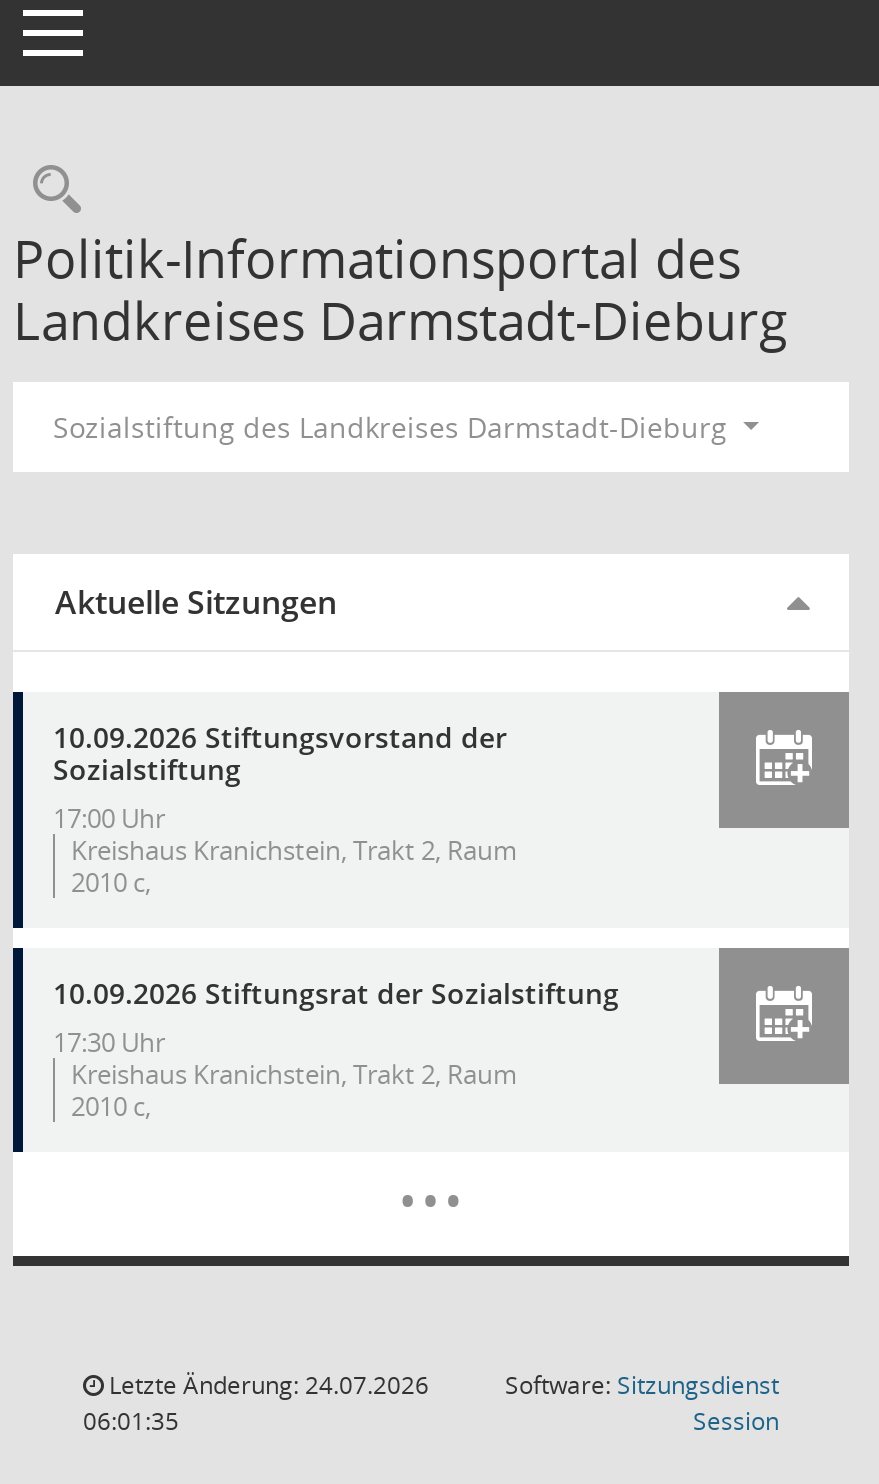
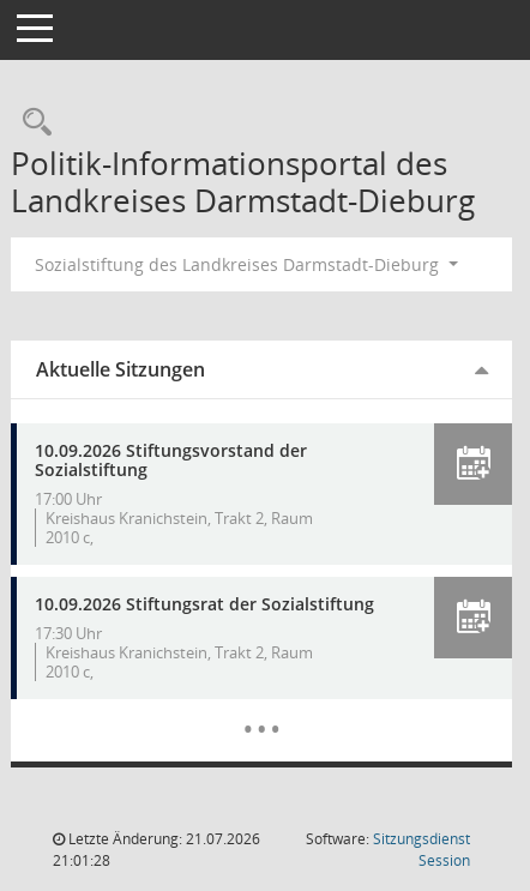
[103,1368,429,1402] Letzte Änderung: 24.07.2026 -> [65,829,260,849] Letzte Änderung: 21.07.2026
[83,1404,179,1438] 06:01:35 -> [53,850,110,871] 21:01:28

